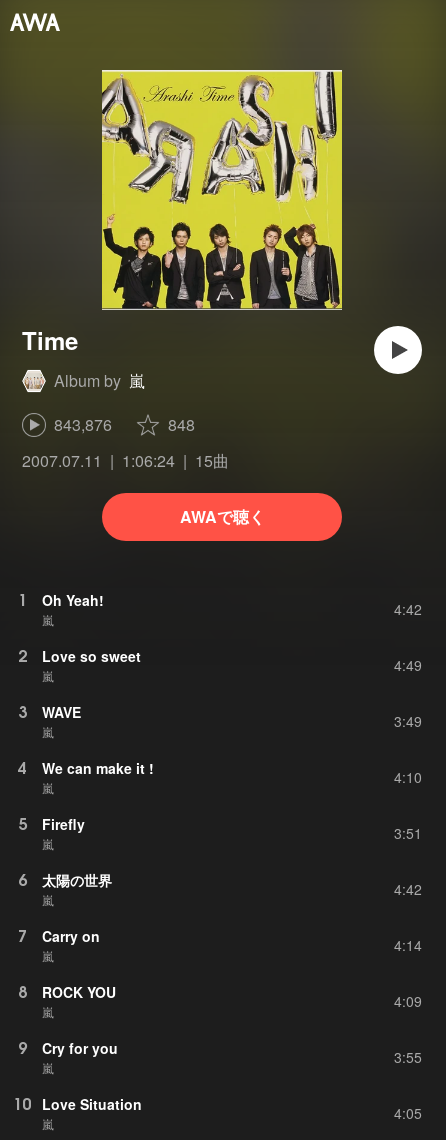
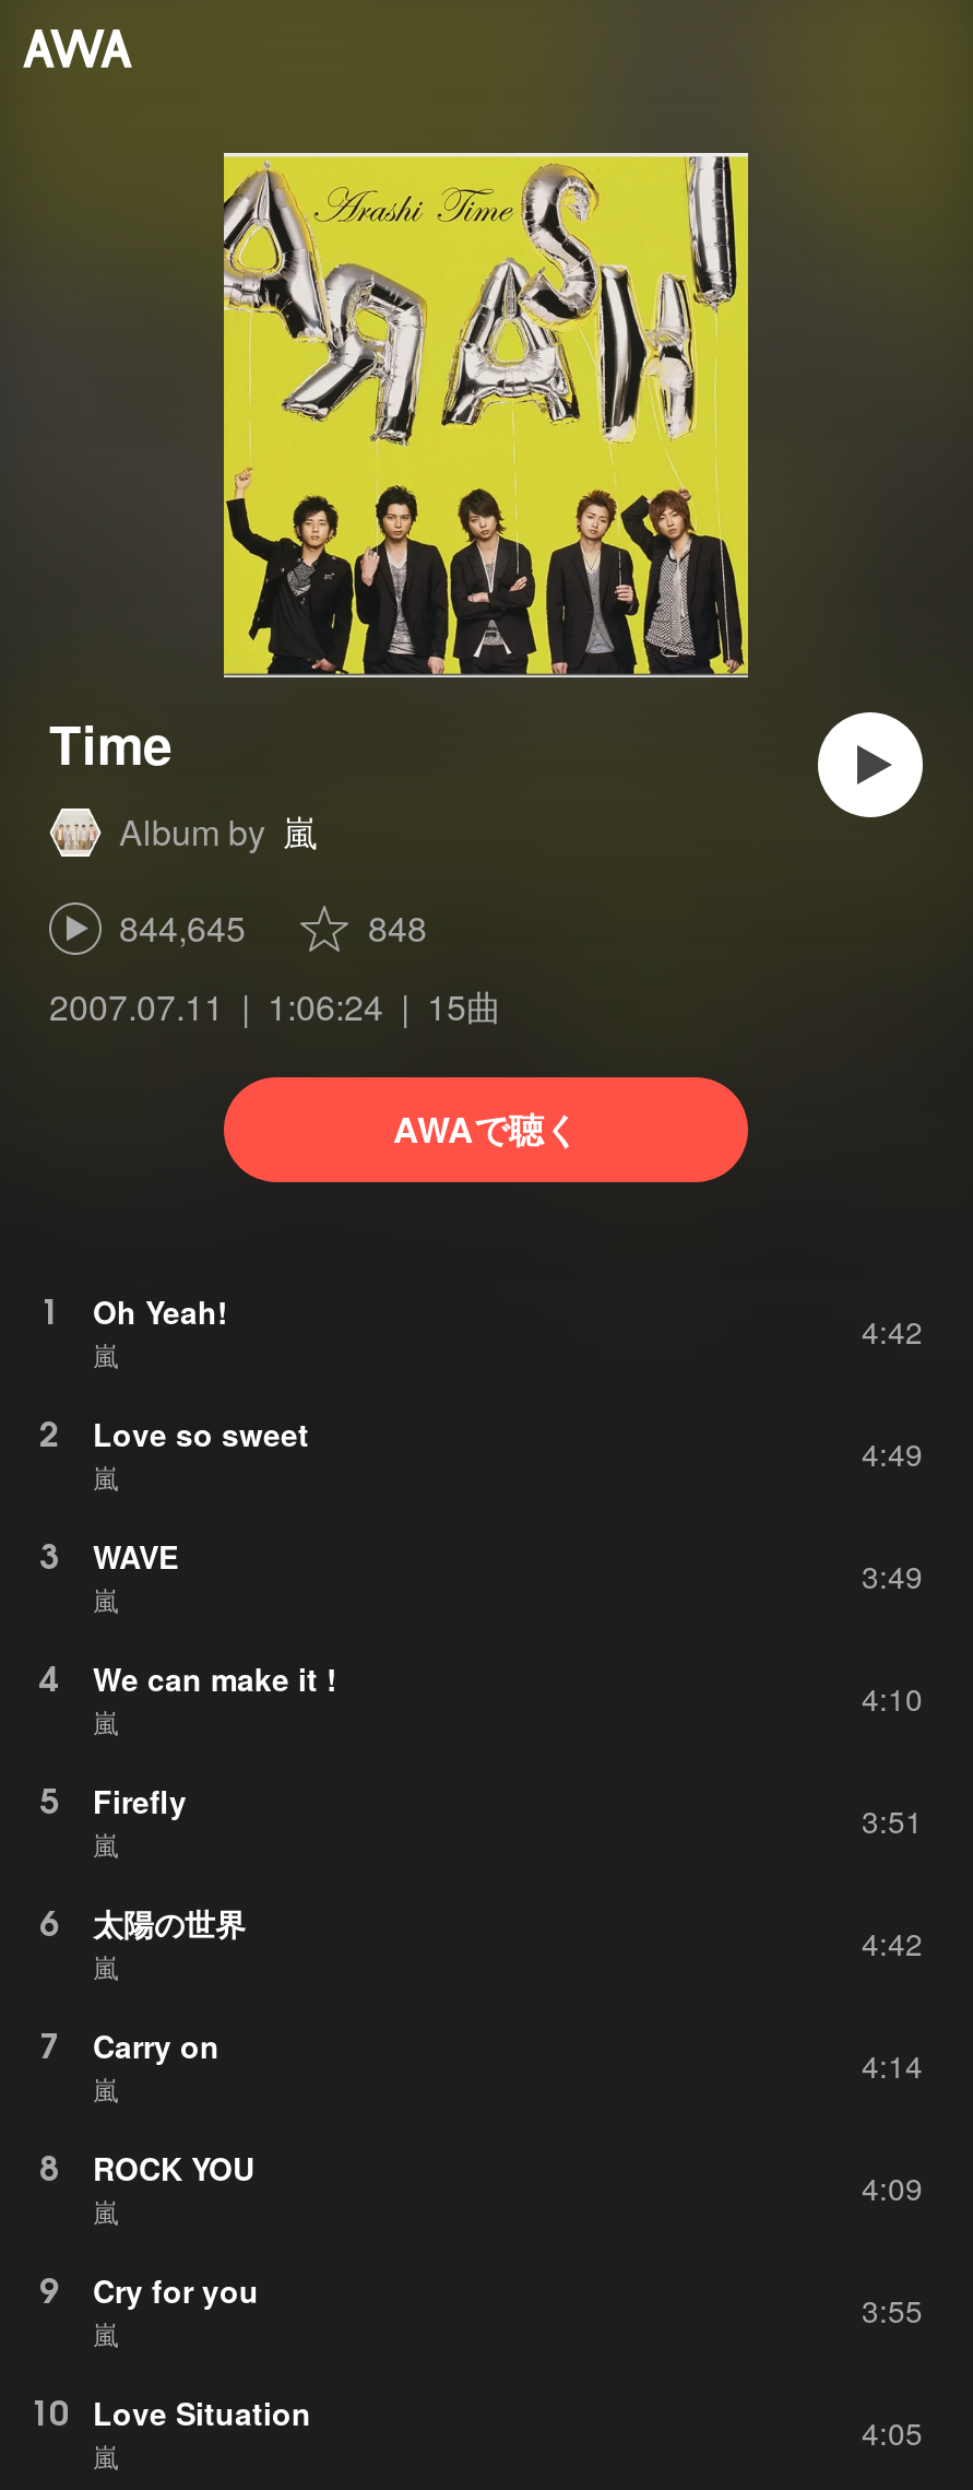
[54,413,112,436] 843,876 -> [119,902,246,953] 844,645

